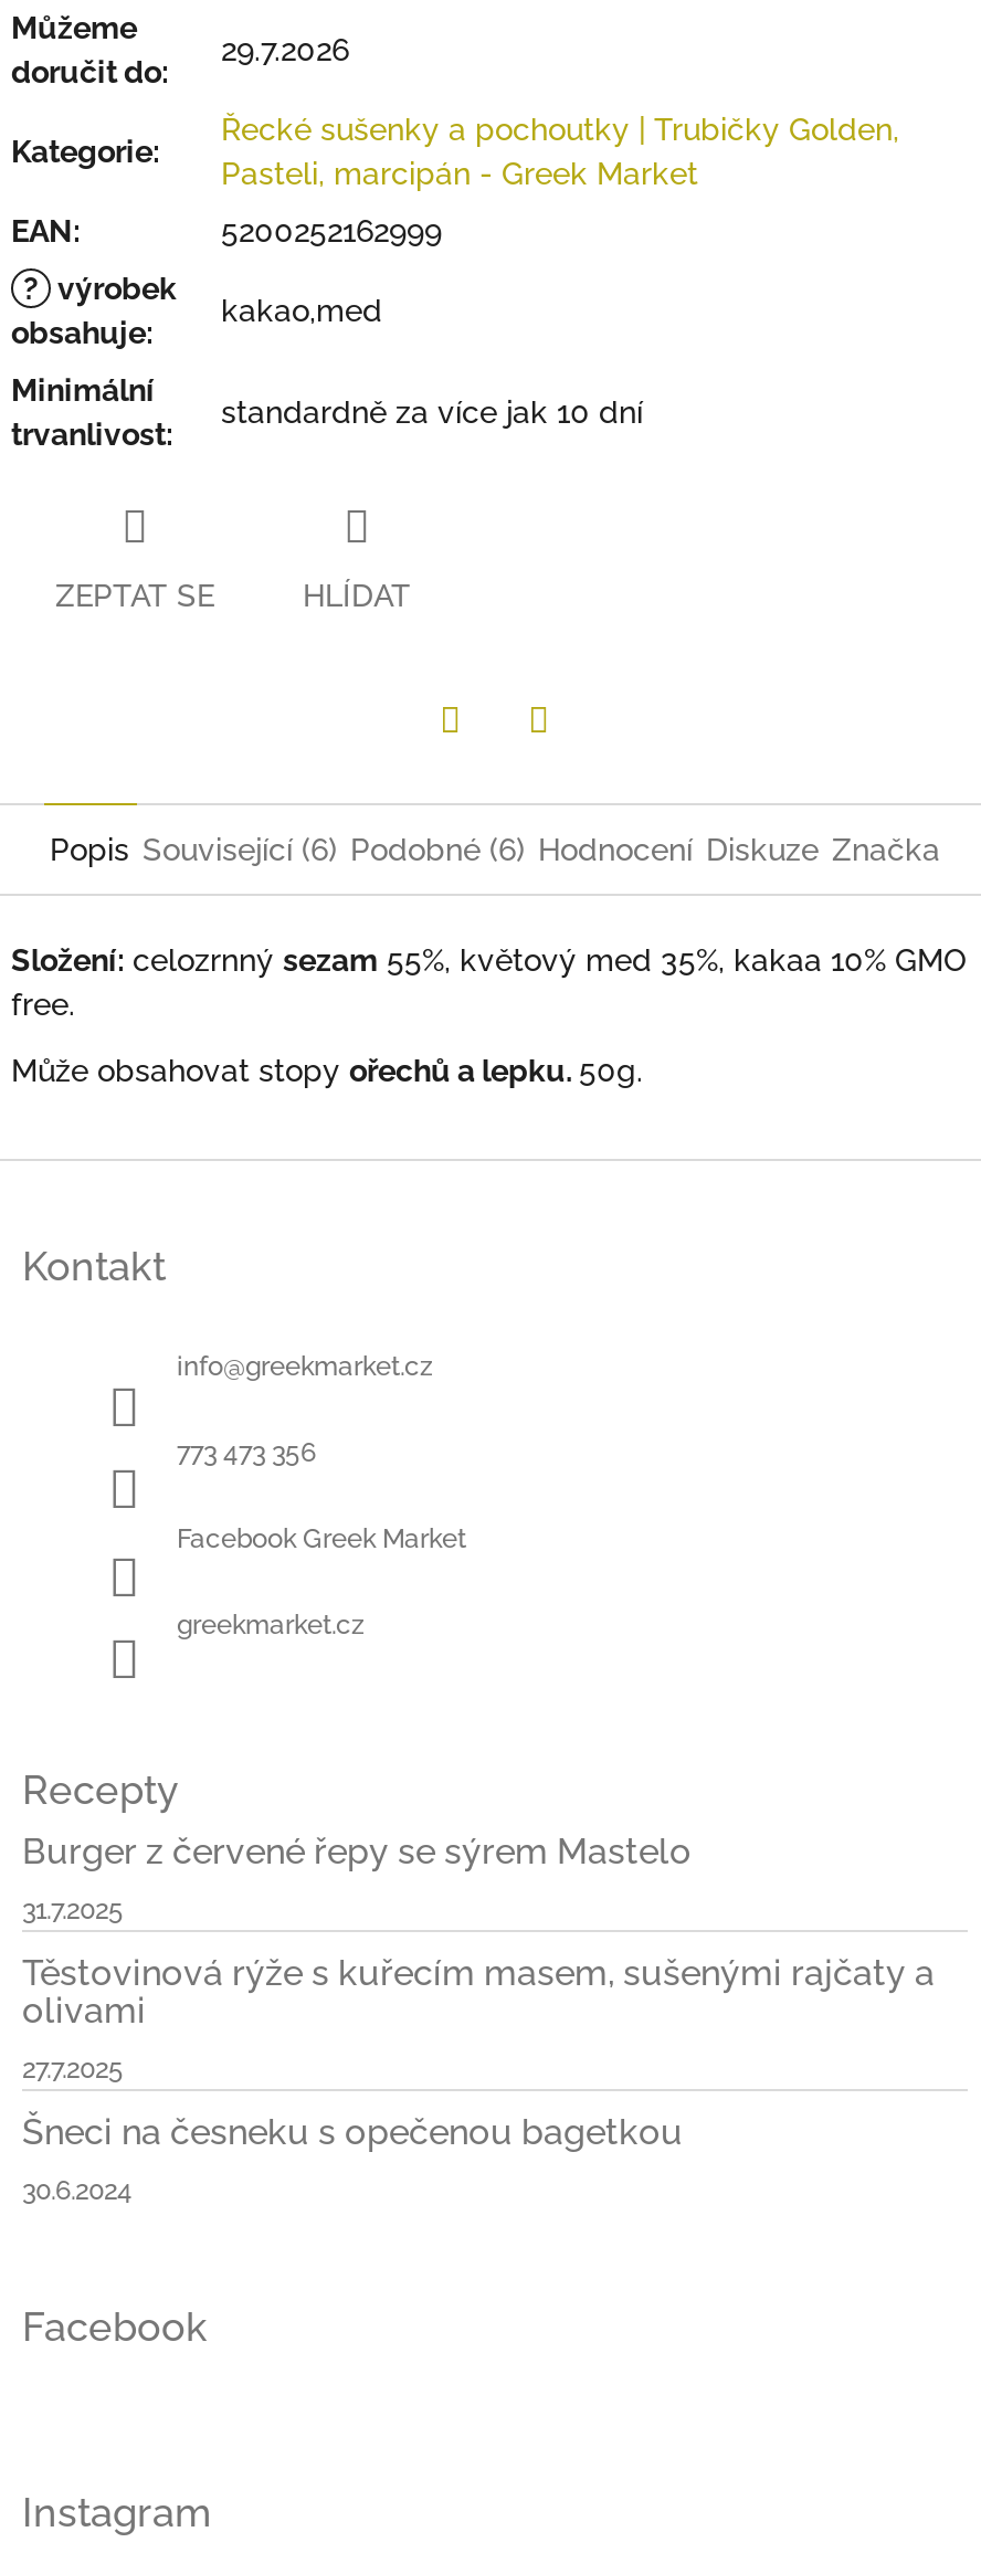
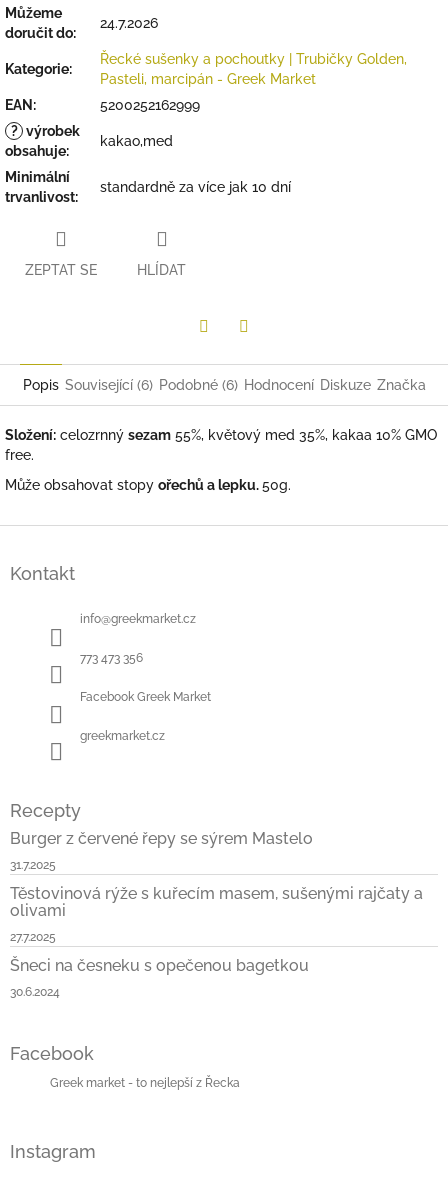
[221,33,349,68] 29.7.2026 -> [100,15,158,31] 24.7.2026
none -> [50,1076,240,1090] Greek market - to nejlepší z Řecka

